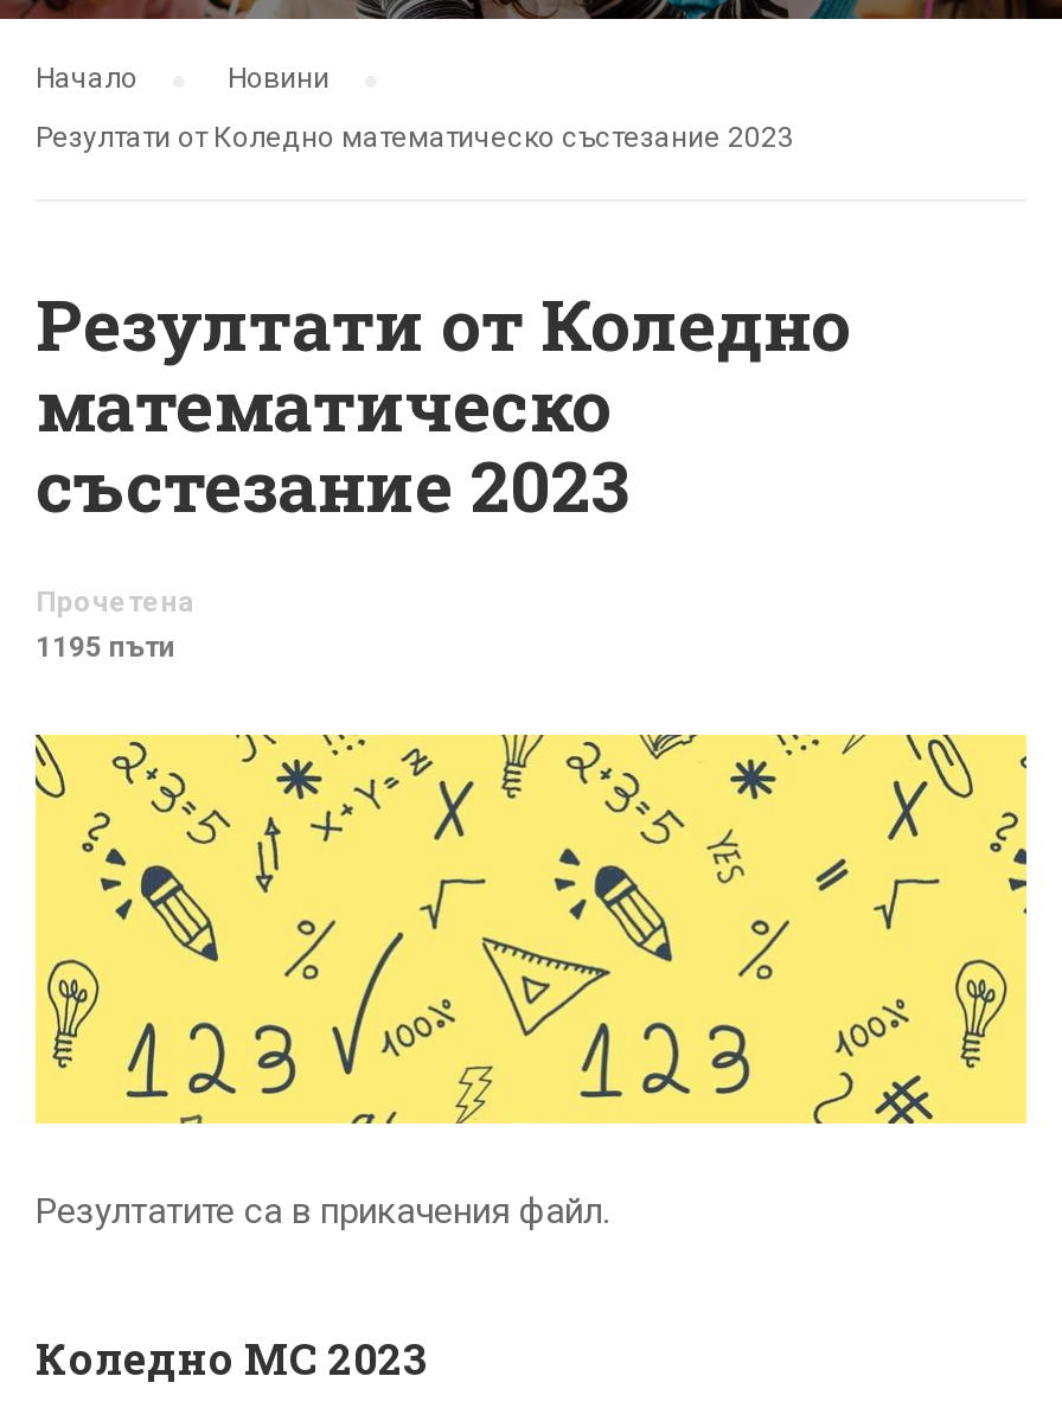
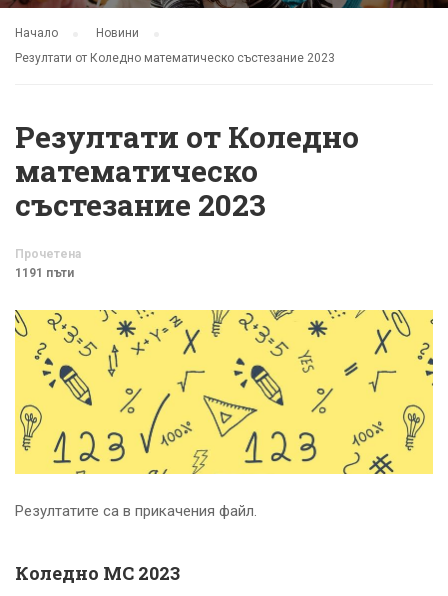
[36,631,175,664] 1195 пъти -> [15,266,74,280] 1191 пъти

